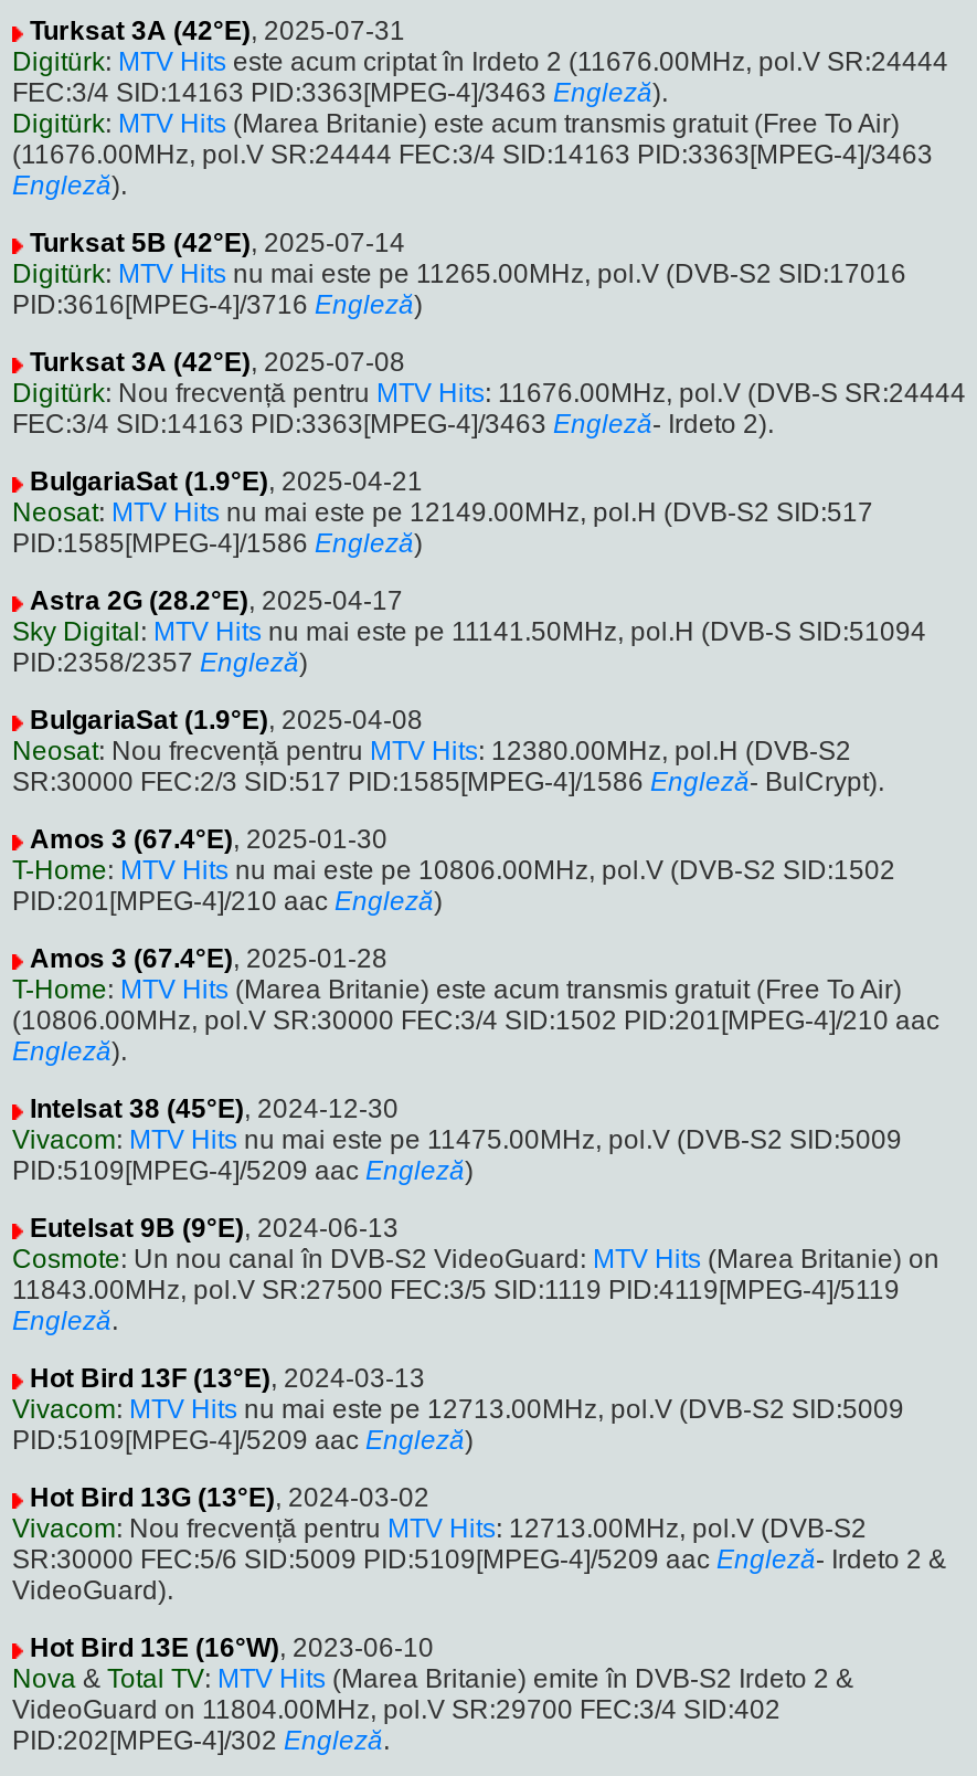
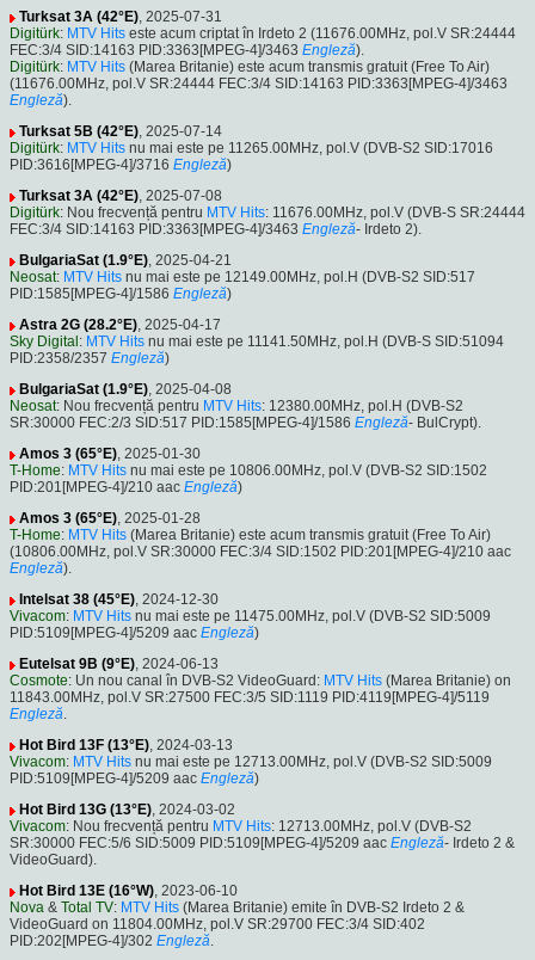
[30,825,387,856] Amos 3 (67.4°E), 2025-01-30 -> [19,446,201,462] Amos 3 (65°E), 2025-01-30
[30,944,387,975] Amos 3 (67.4°E), 2025-01-28 -> [19,510,201,527] Amos 3 (65°E), 2025-01-28

